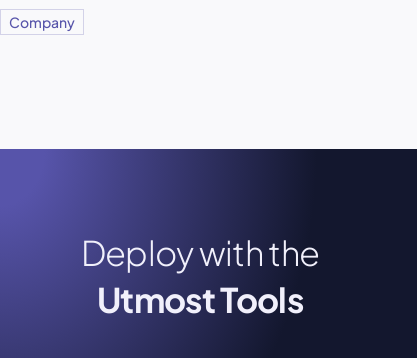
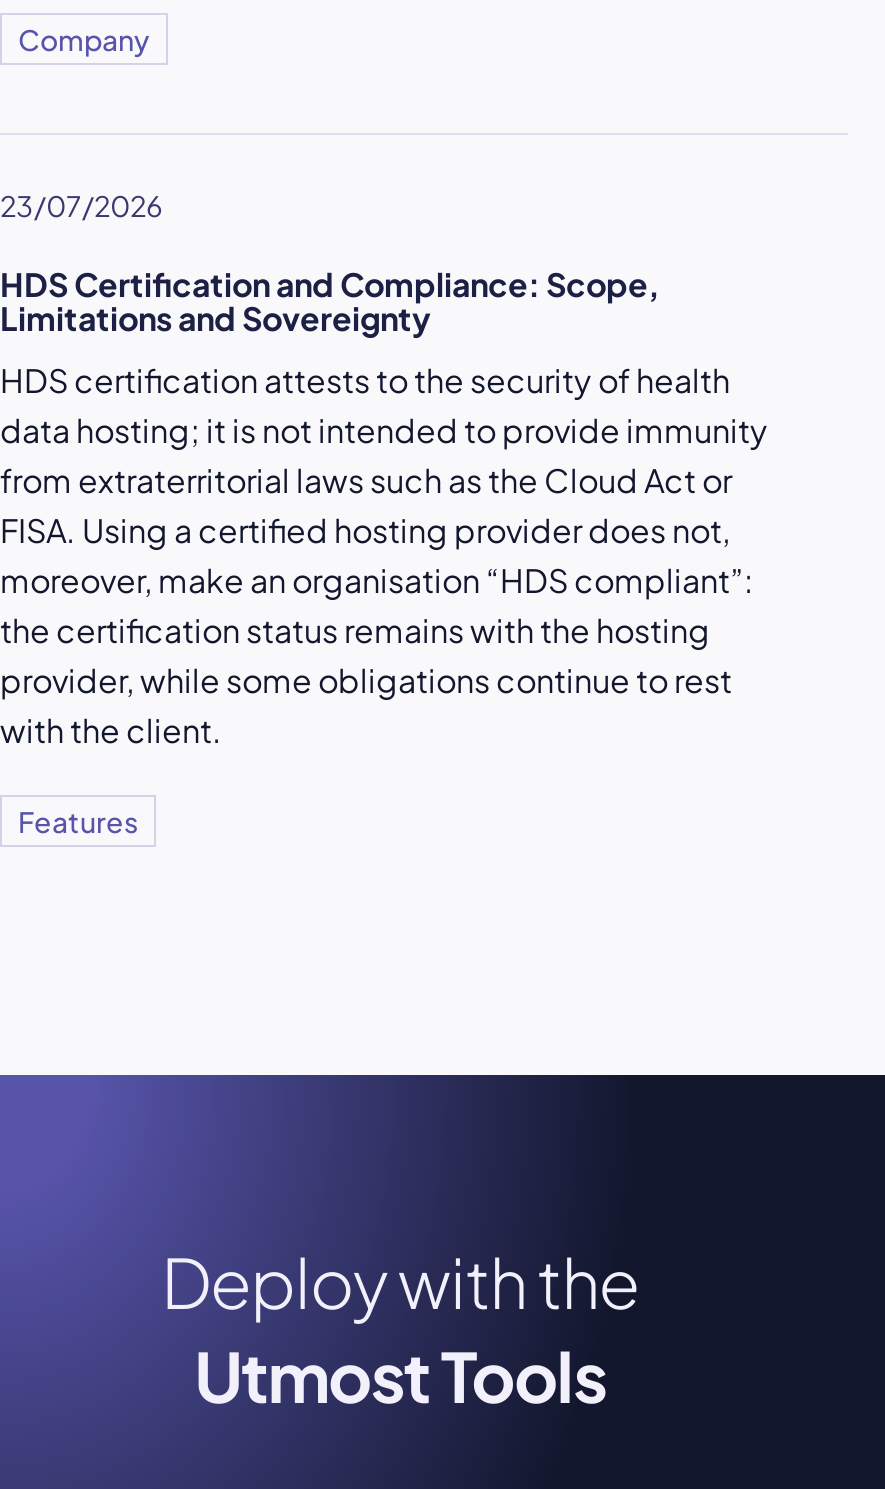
none -> [0,187,768,839] 23/07/2026 | HDS Certification and Compliance: Scope, | Limitations and Sovereignty | HDS certification attests to the security of health | data hosting; it is not intended to provide immunity | from extraterritorial laws such as the Cloud Act or | FISA. Using a certified hosting provider does not, | moreover, make an organisation “HDS compliant”: | the certification status remains with the hosting | provider, while some obligations continue to rest | with the client. | Features

